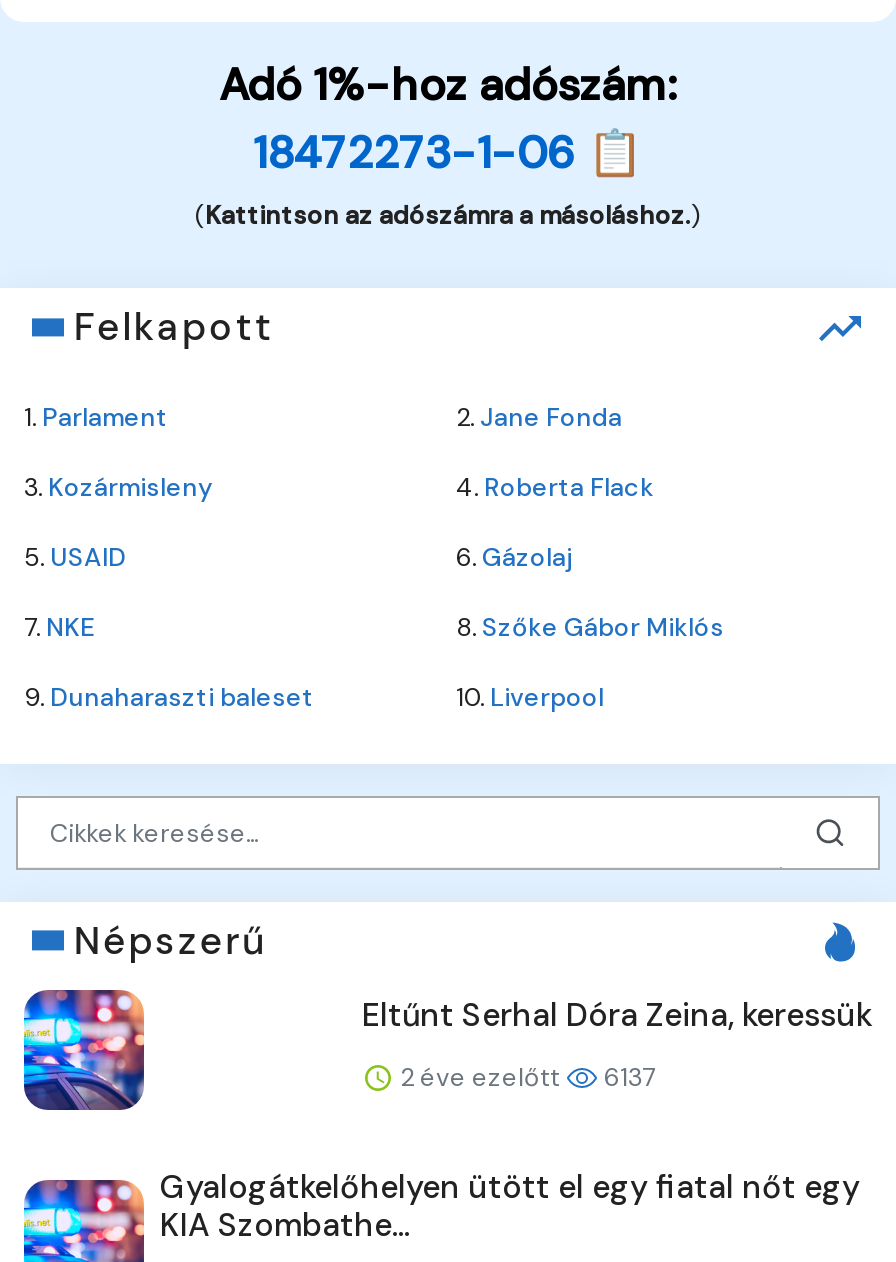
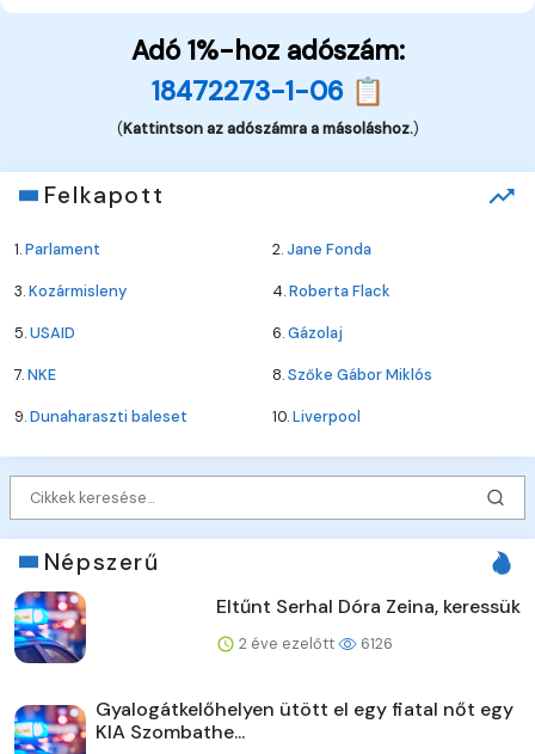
[394,1059,656,1093] 2 éve ezelőtt 6137 -> [235,633,393,653] 2 éve ezelőtt 6126

